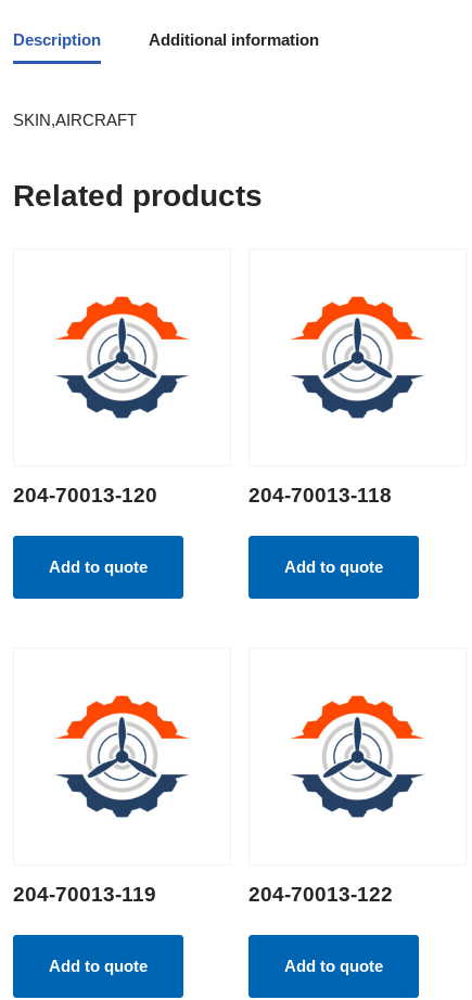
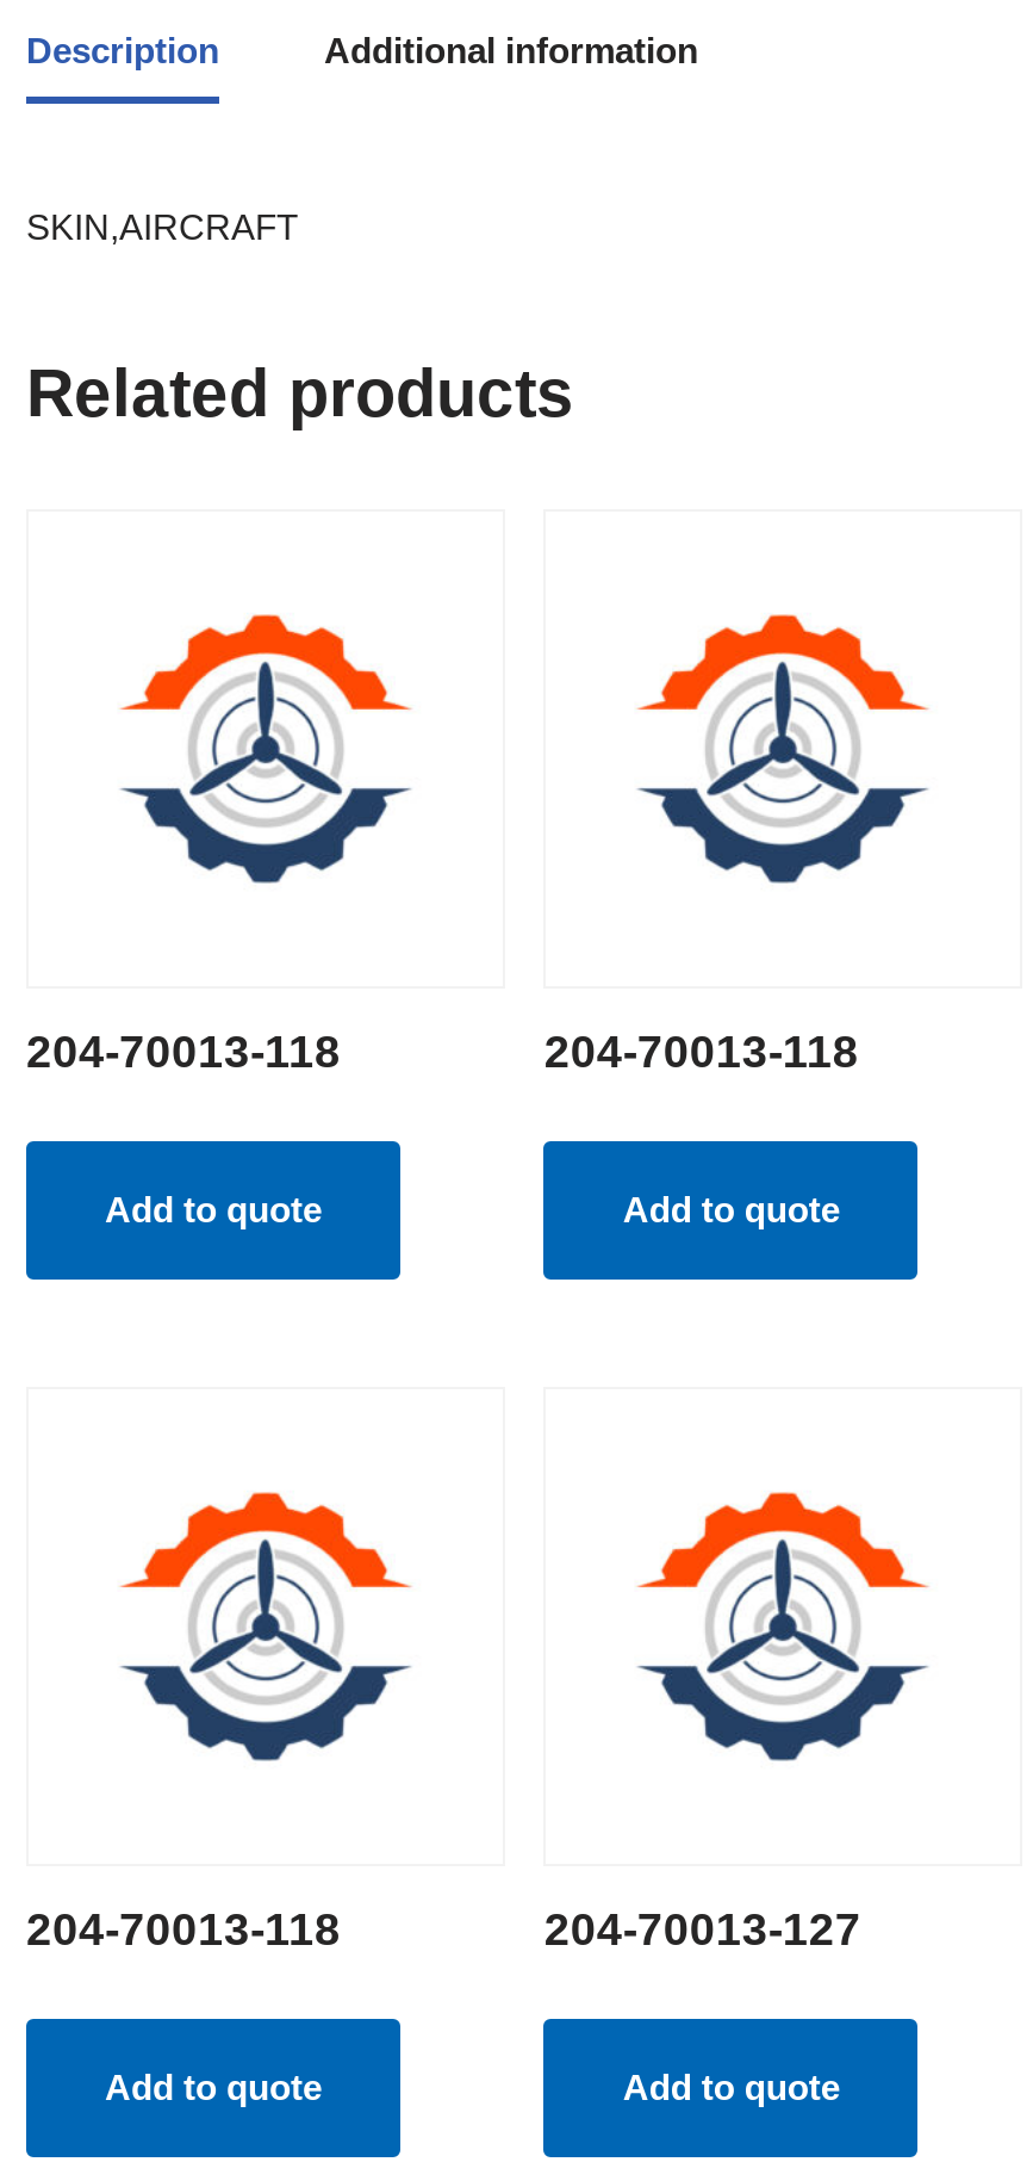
[13,483,157,506] 204-70013-120 -> [26,1026,341,1076] 204-70013-118
[13,882,156,905] 204-70013-119 -> [26,1903,341,1953] 204-70013-118
[249,882,393,905] 204-70013-122 -> [544,1903,861,1953] 204-70013-127

